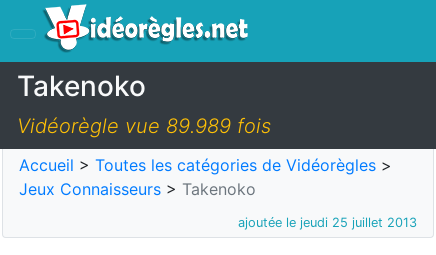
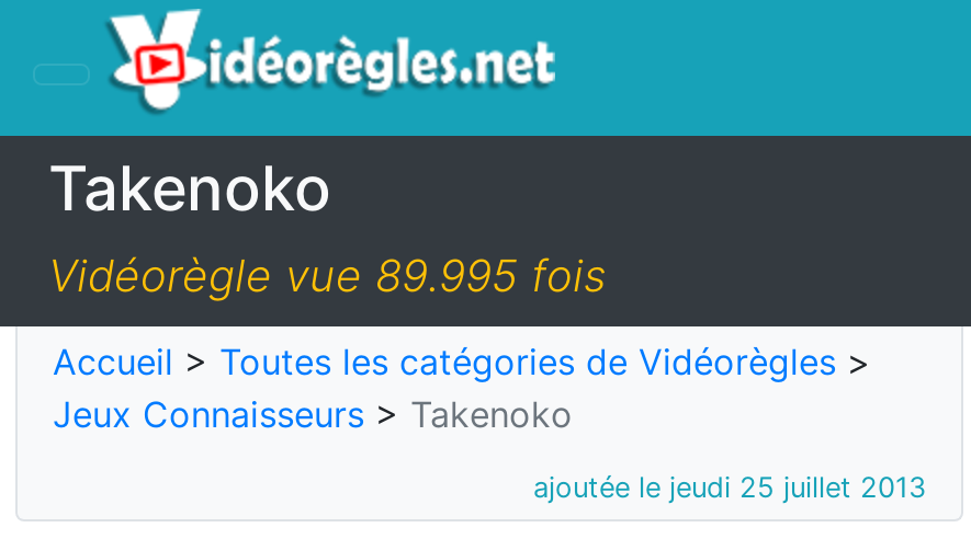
[17,114,271,138] Vidéorègle vue 89.989 fois -> [48,250,606,302] Vidéorègle vue 89.995 fois

